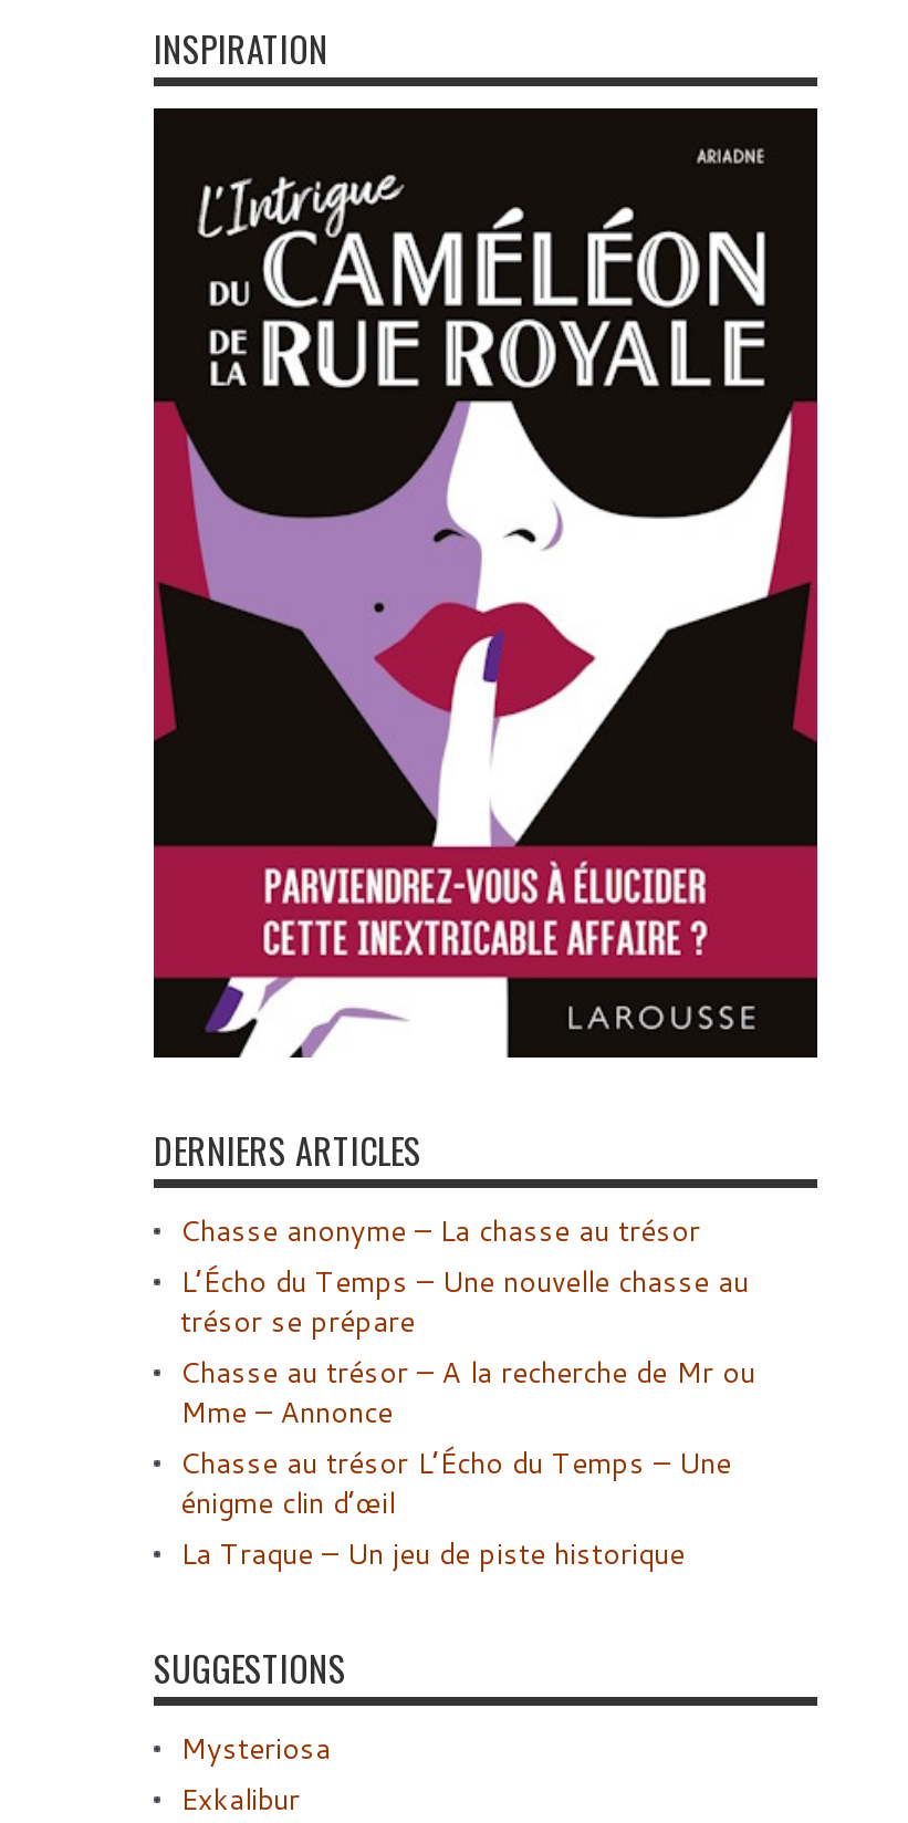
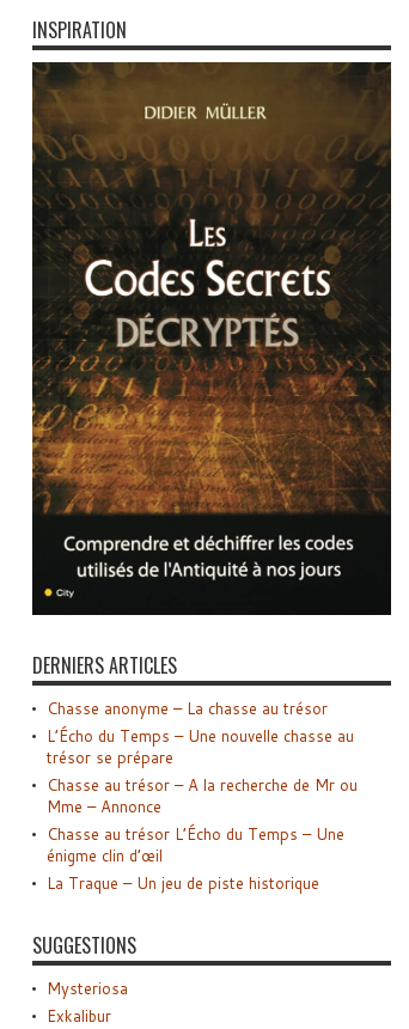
[152,108,820,1058] [image] -> [31,62,392,616] [image]

